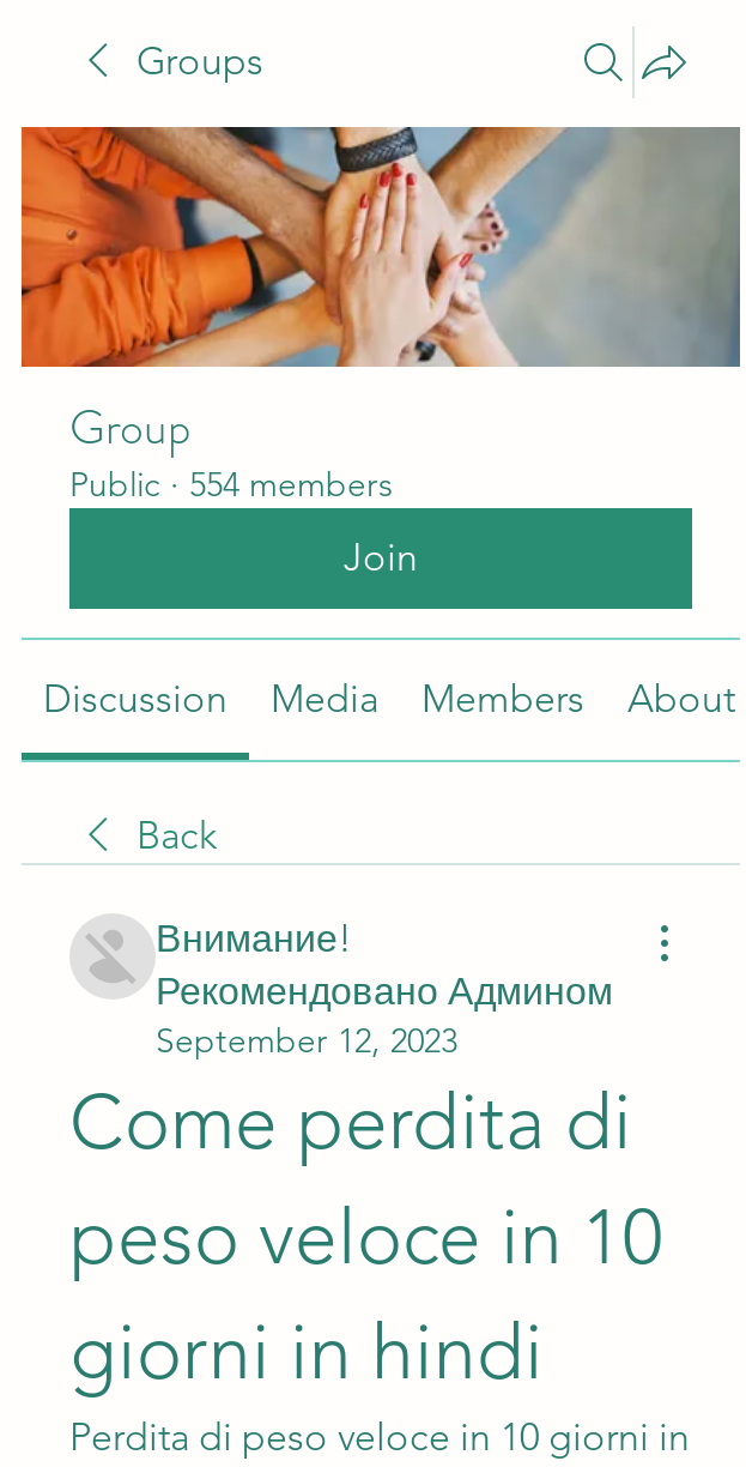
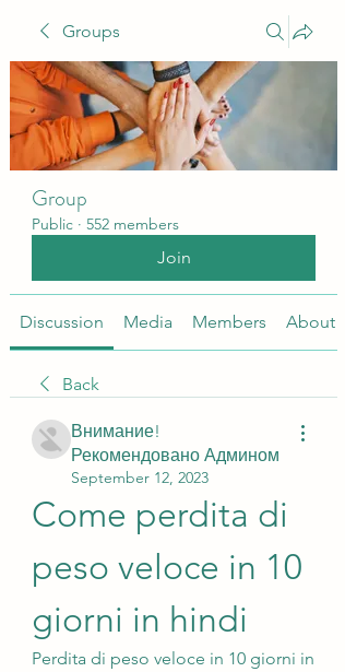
[69,463,393,506] Public · 554 members -> [32,214,179,234] Public · 552 members

